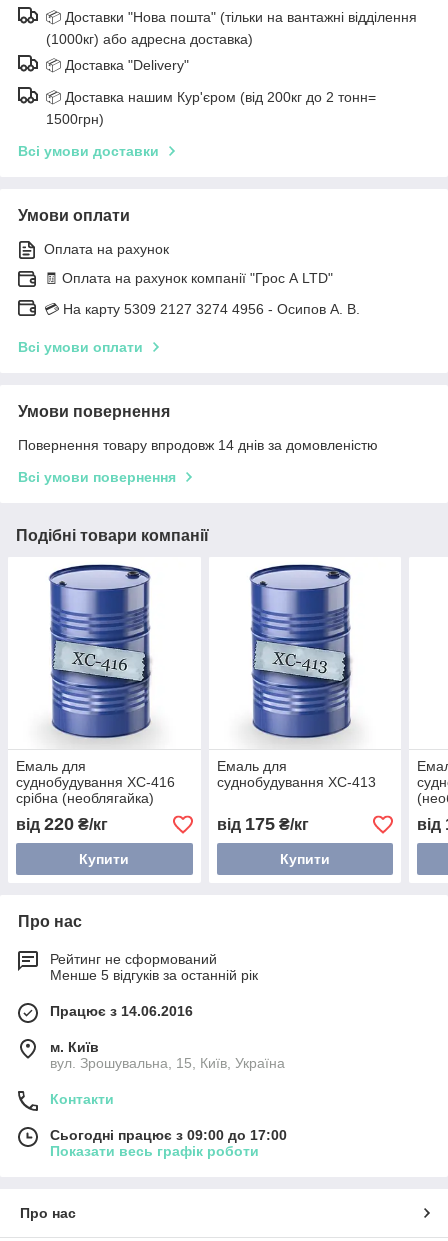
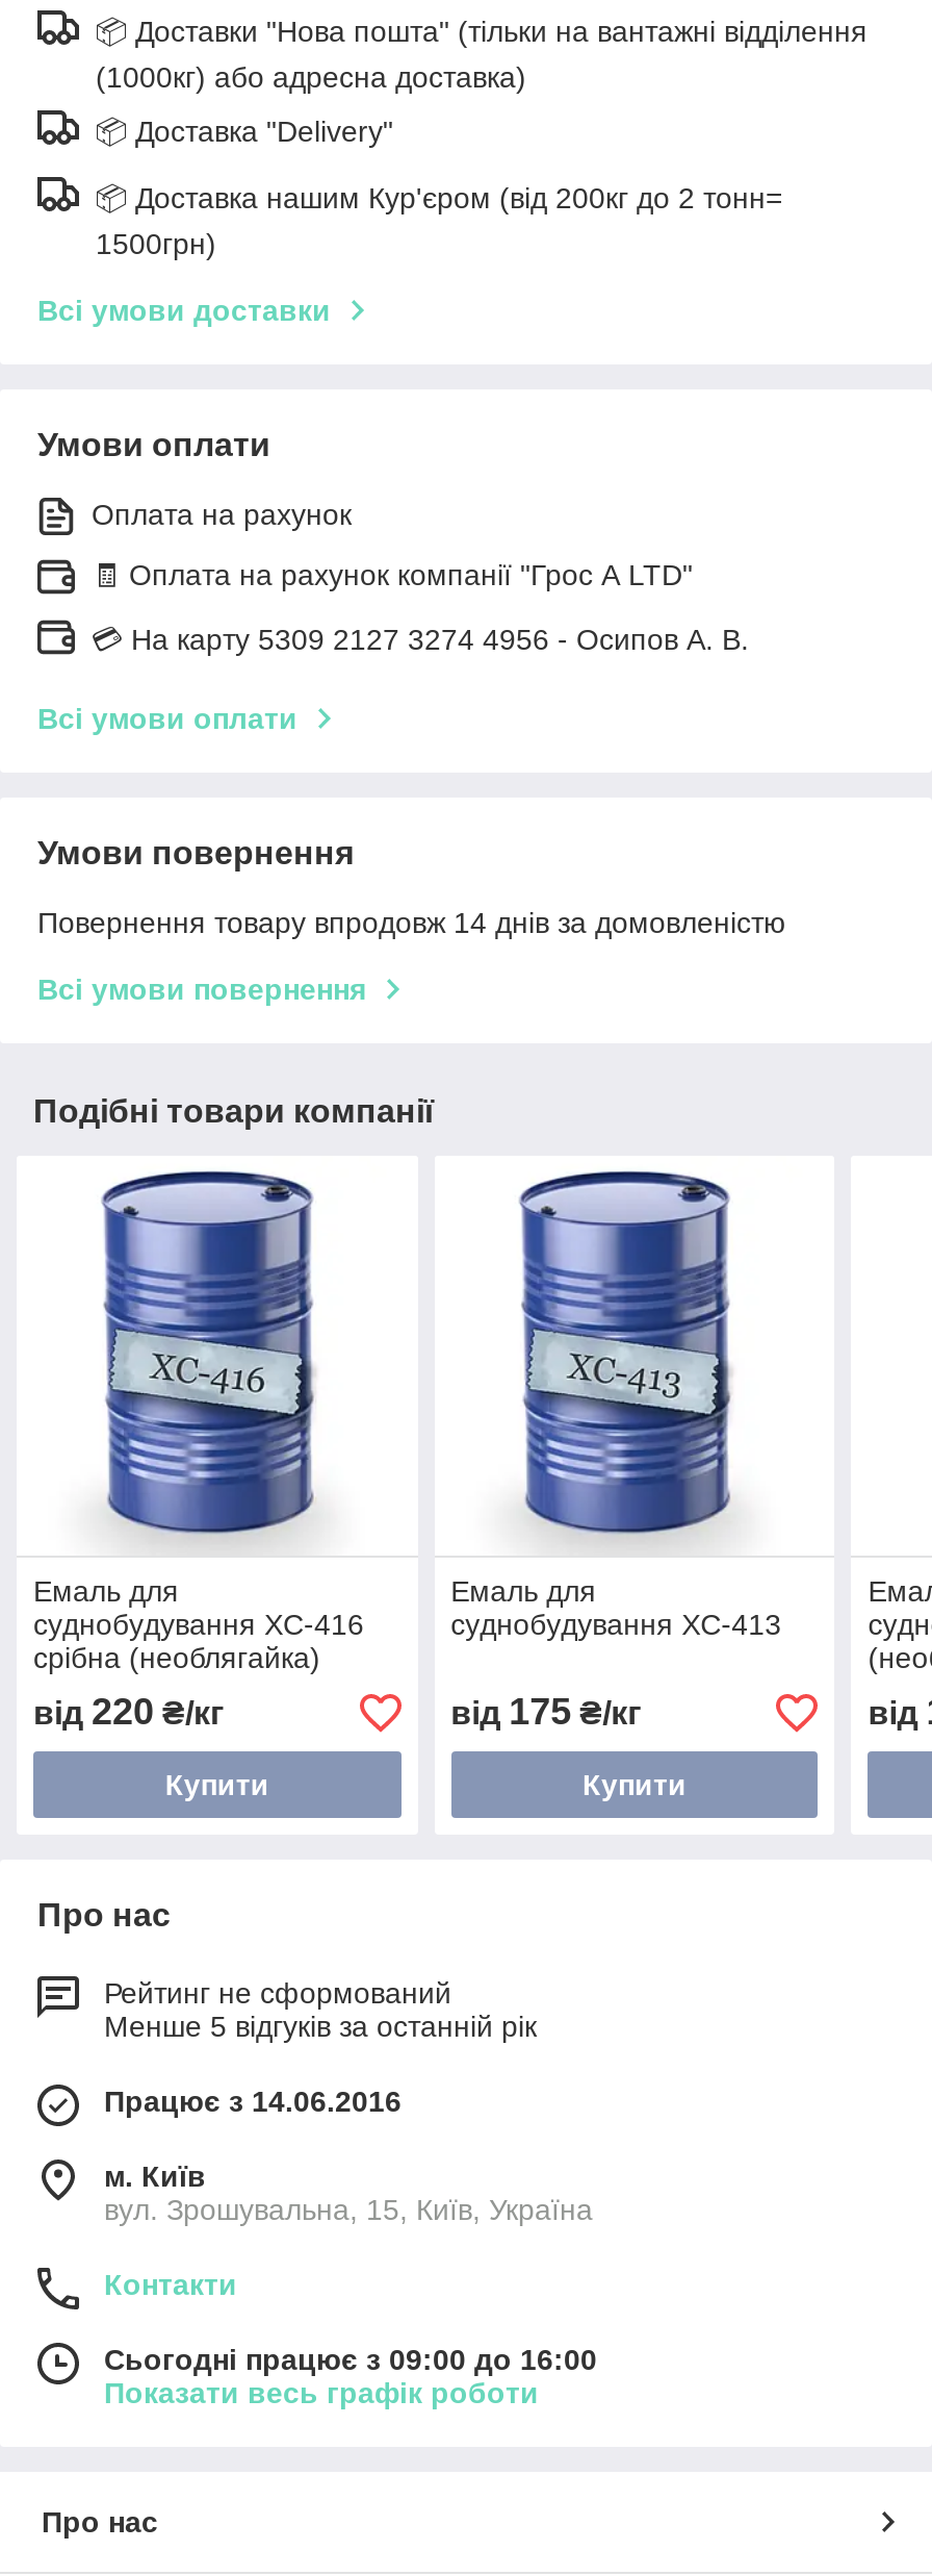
[50,1127,287,1143] Сьогодні працює з 09:00 до 17:00 -> [104,2344,597,2377] Сьогодні працює з 09:00 до 16:00

